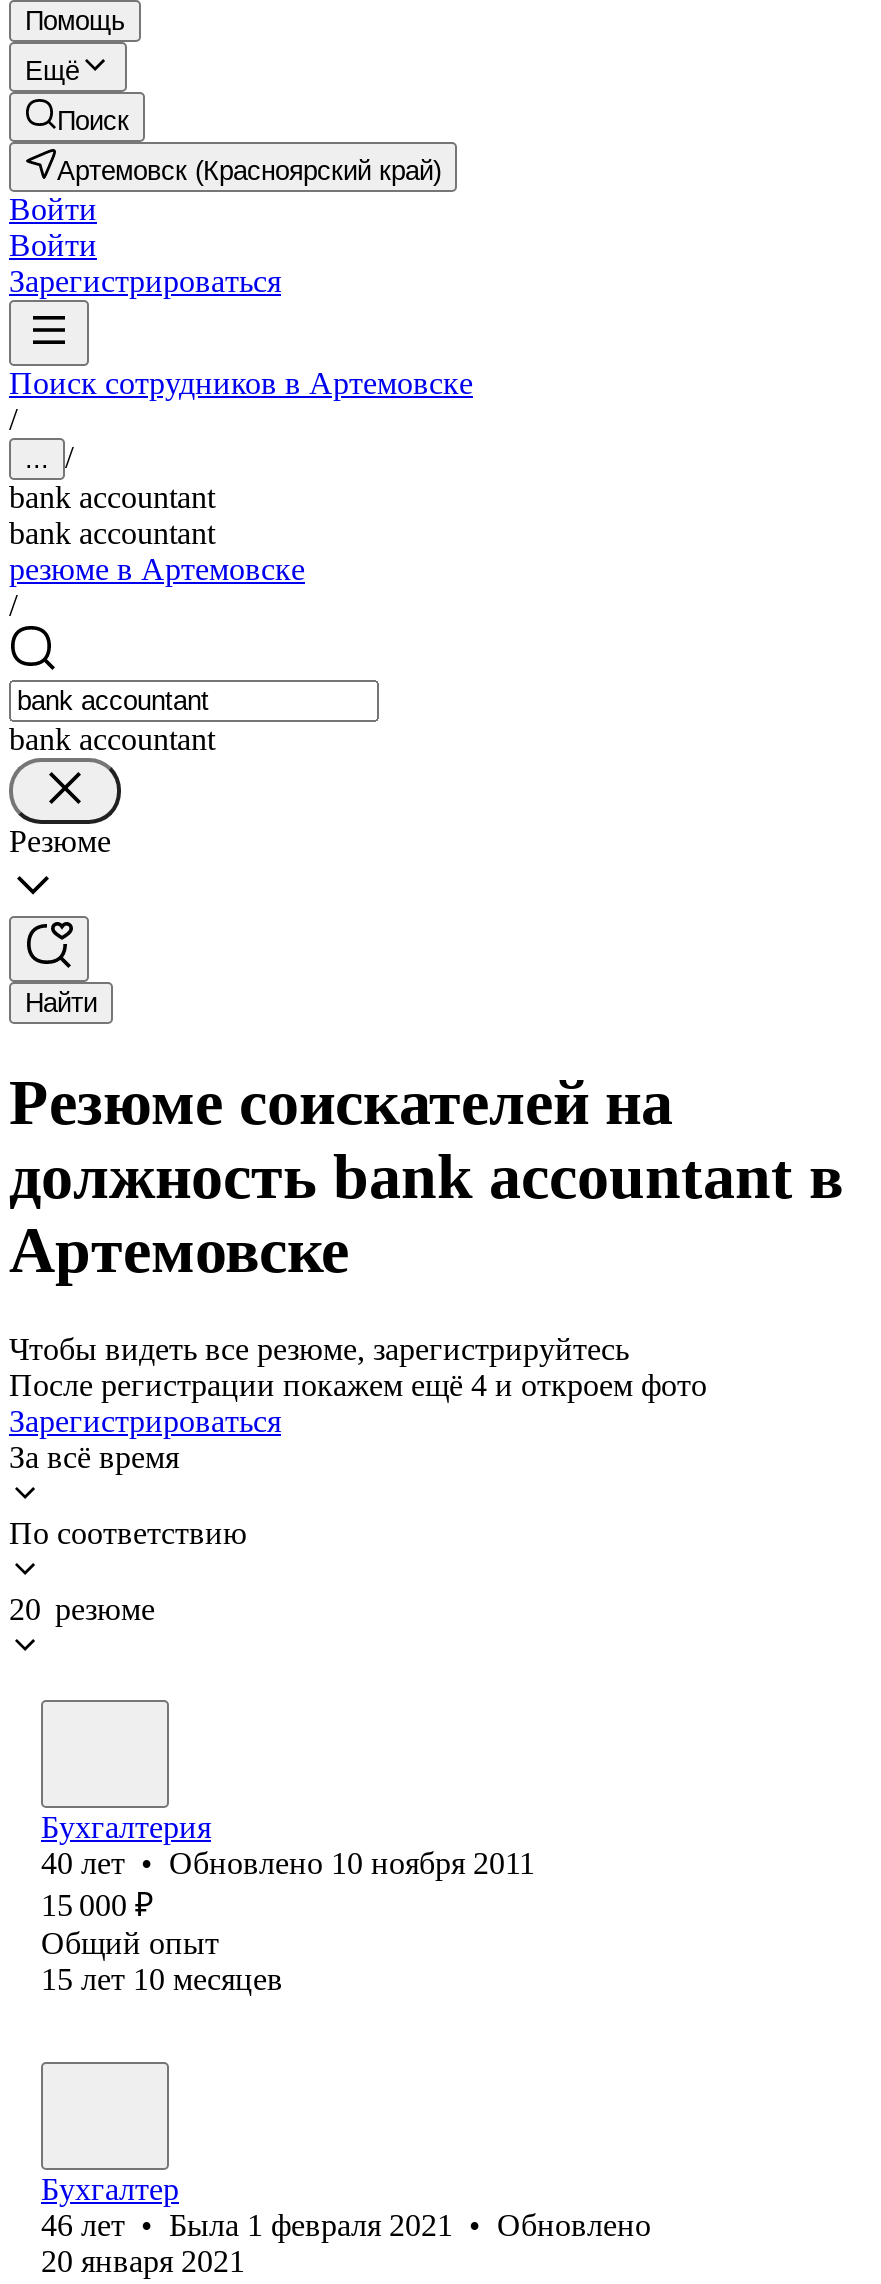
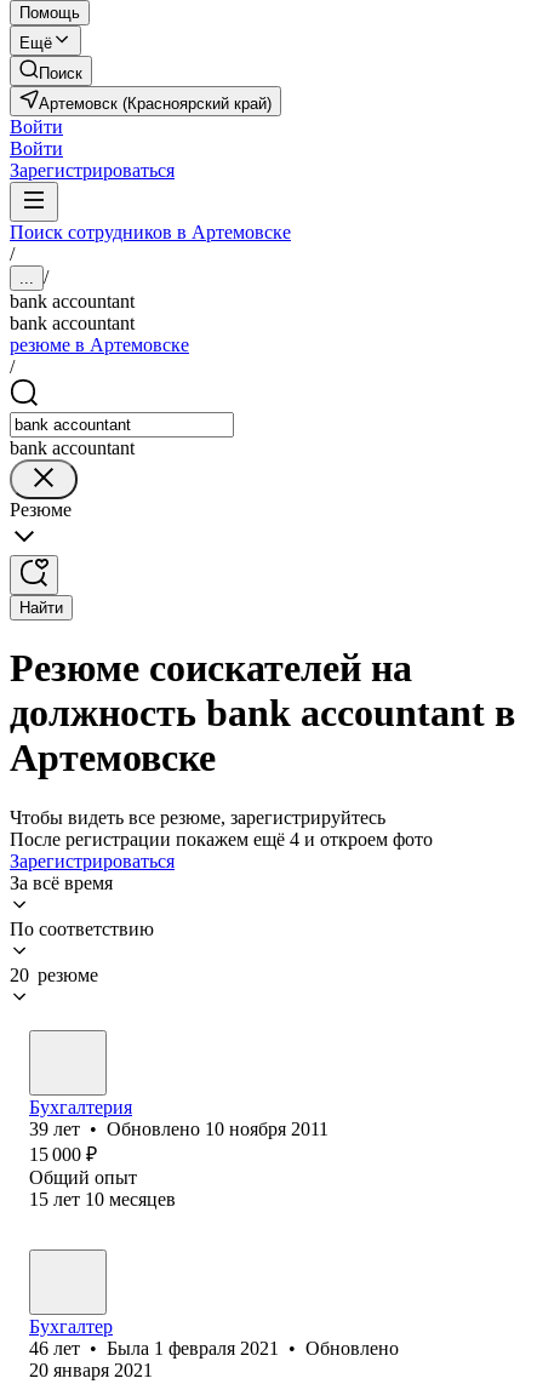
[41,1846,535,1880] 40 лет • Обновлено 10 ноября 2011 -> [29,1118,329,1139] 39 лет • Обновлено 10 ноября 2011

